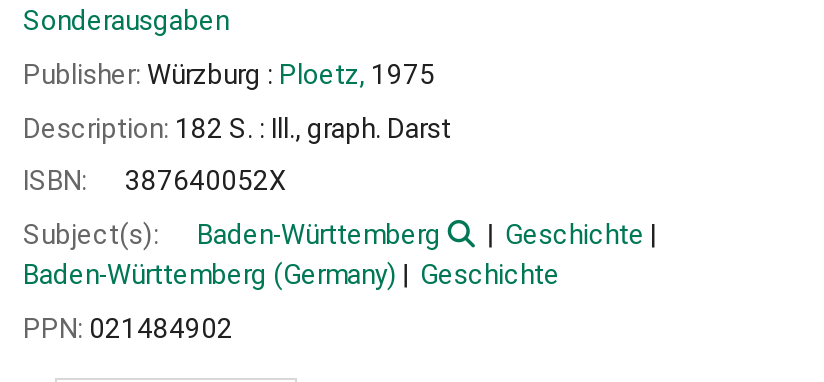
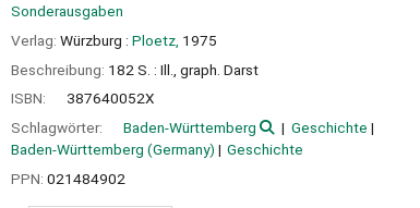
[23,57,435,89] Publisher: Würzburg : Ploetz, 1975 -> [11,31,217,49] Verlag: Würzburg : Ploetz, 1975
[23,111,451,143] Description: 182 S. : Ill., graph. Darst -> [11,60,259,78] Beschreibung: 182 S. : Ill., graph. Darst
[23,218,165,250] Subject(s): -> [11,119,106,136] Schlagwörter:

